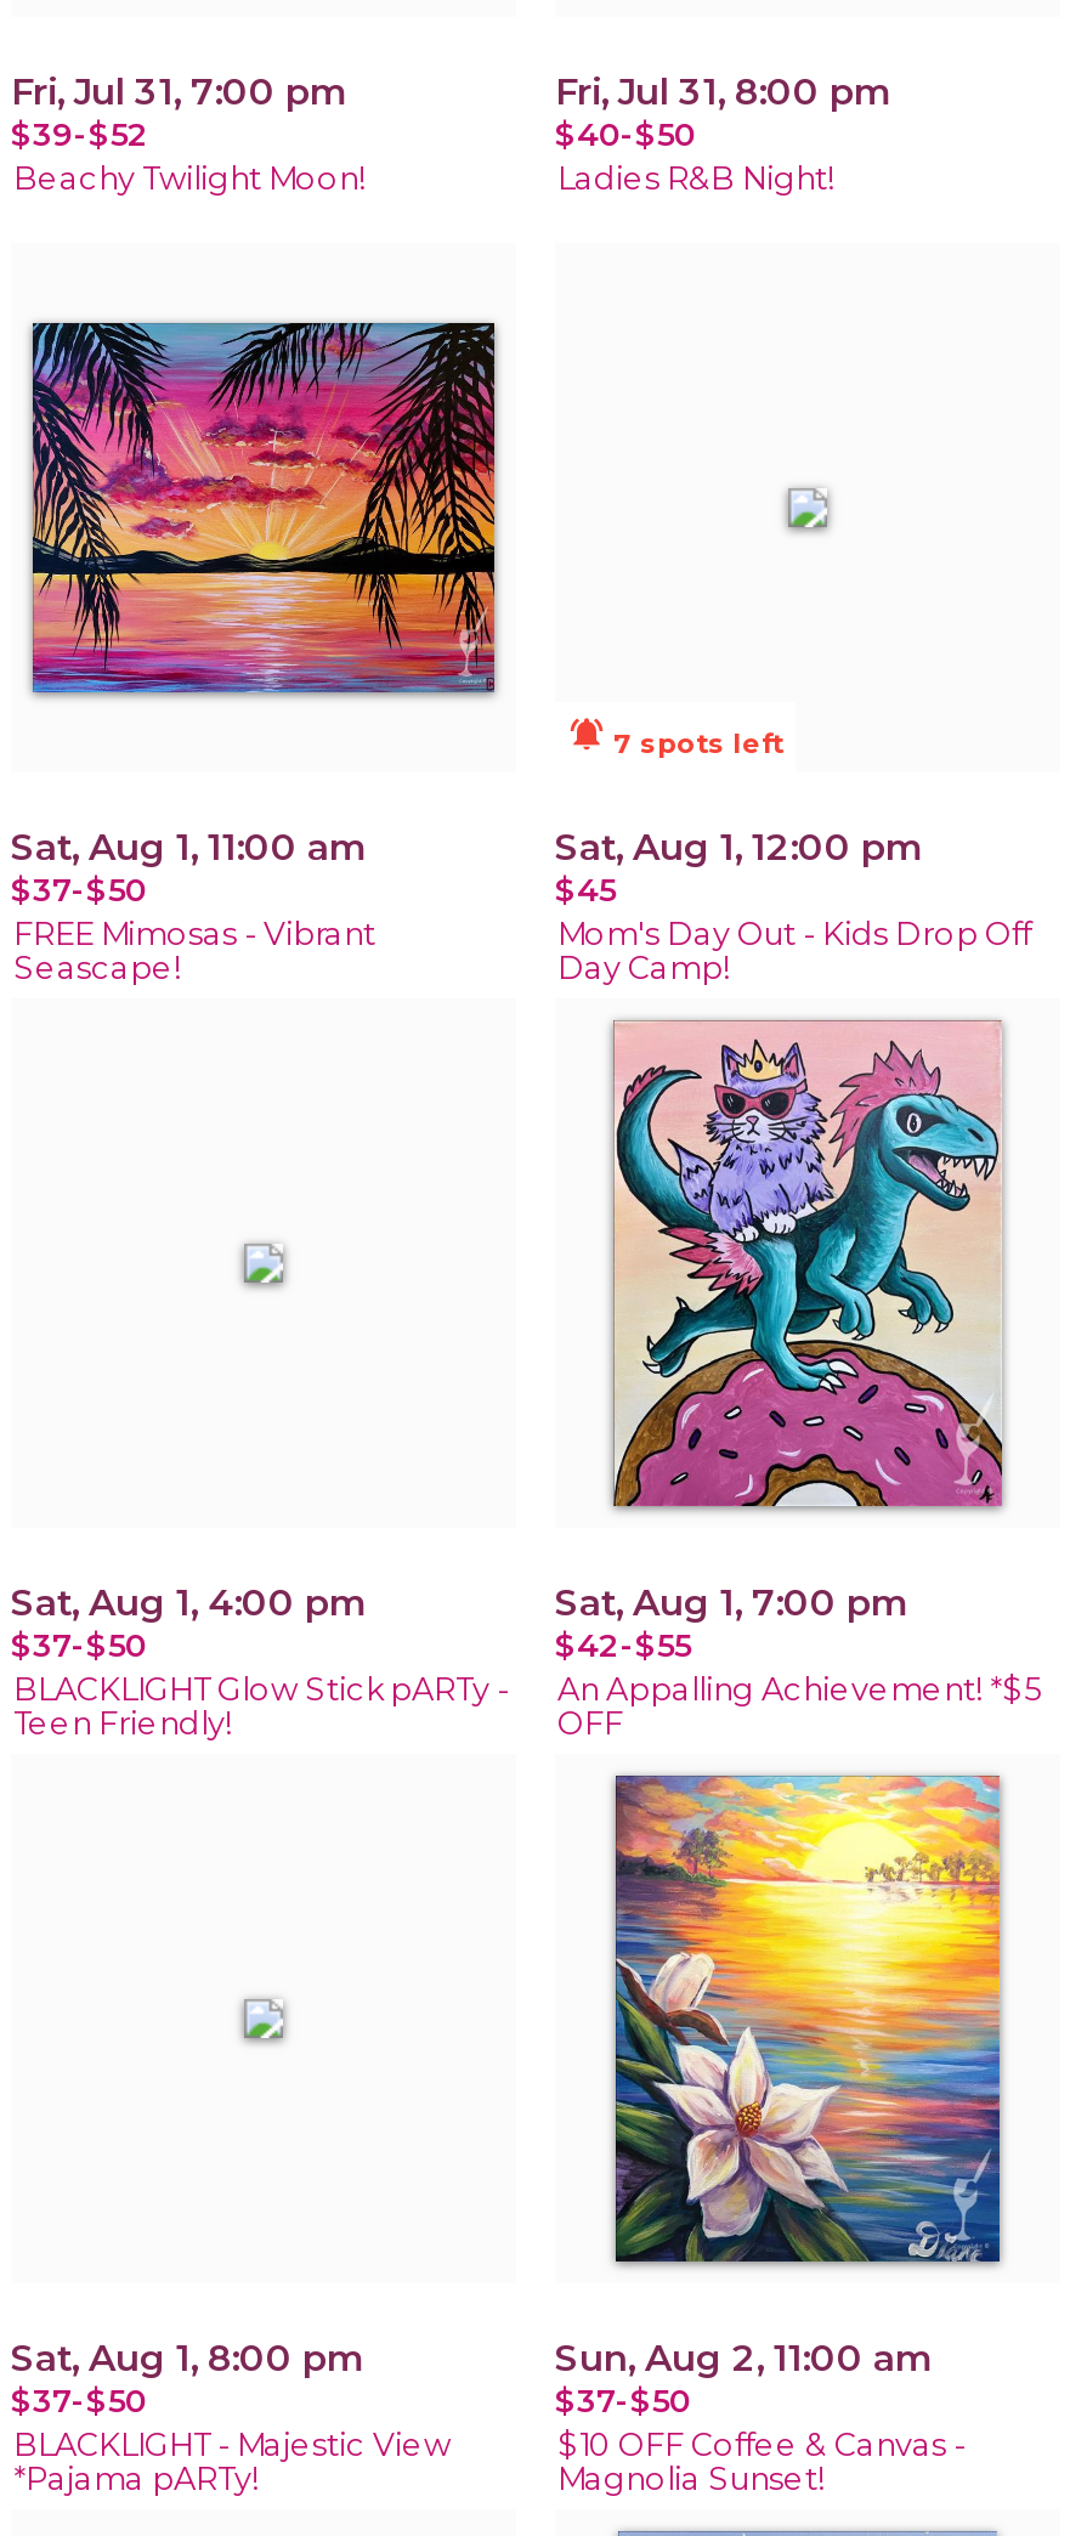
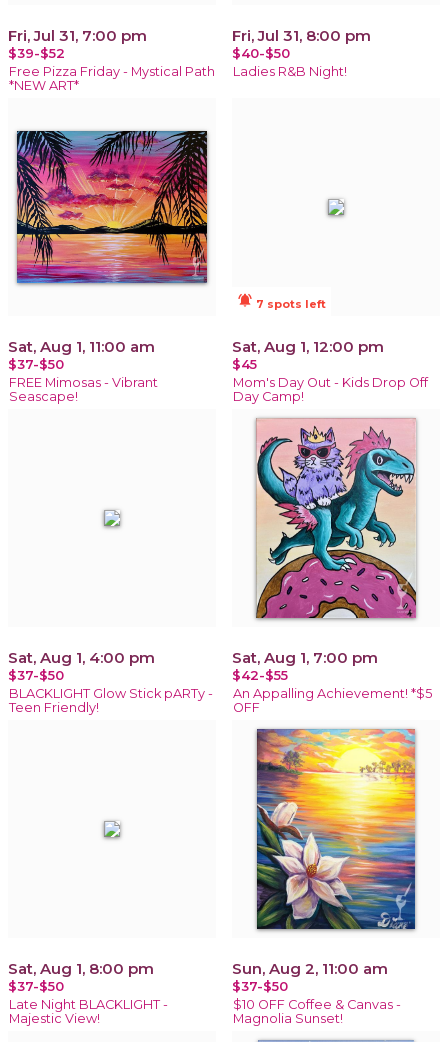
[13,159,366,196] Beachy Twilight Moon! -> [9,64,215,93] Free Pizza Friday - Mystical Path | *NEW ART*
[13,2426,451,2496] BLACKLIGHT - Majestic View | *Pajama pARTy! -> [9,997,168,1026] Late Night BLACKLIGHT - | Majestic View!

